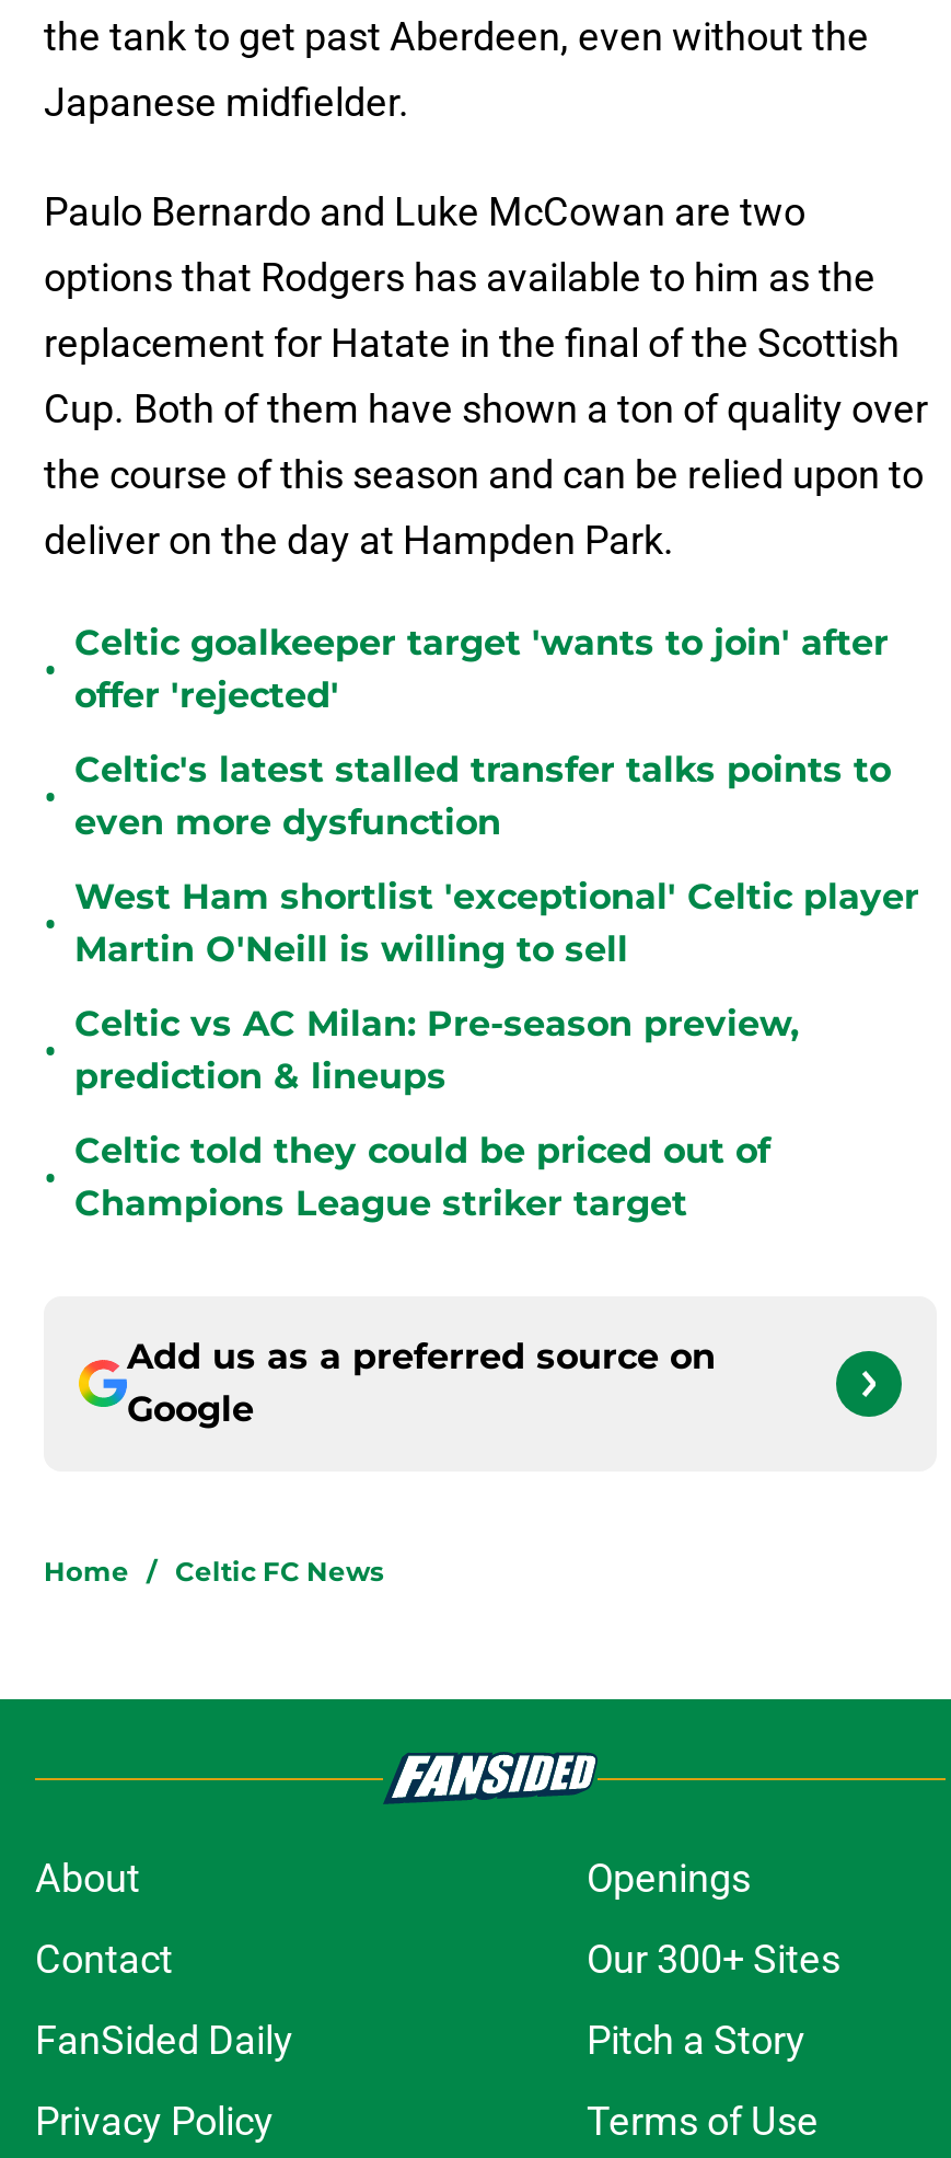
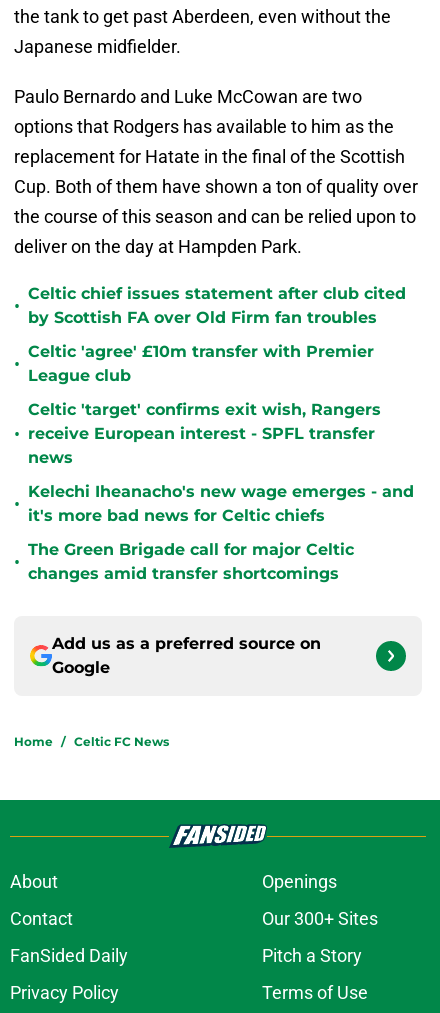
[74,622,889,716] Celtic goalkeeper target 'wants to join' after | offer 'rejected' -> [28,284,406,327] Celtic chief issues statement after club cited | by Scottish FA over Old Firm fan troubles
[74,749,891,843] Celtic's latest stalled transfer talks points to | even more dysfunction -> [28,342,374,385] Celtic 'agree' £10m transfer with Premier | League club
[74,876,919,970] West Ham shortlist 'exceptional' Celtic player | Martin O'Neill is willing to sell -> [28,400,381,467] Celtic 'target' confirms exit wish, Rangers | receive European interest - SPFL transfer | news
[74,1003,799,1097] Celtic vs AC Milan: Pre-season preview, | prediction & lineups -> [28,482,414,525] Kelechi Iheanacho's new wage emerges - and | it's more bad news for Celtic chiefs
[74,1130,770,1224] Celtic told they could be priced out of | Champions League striker target -> [28,540,354,583] The Green Brigade call for major Celtic | changes amid transfer shortcomings

